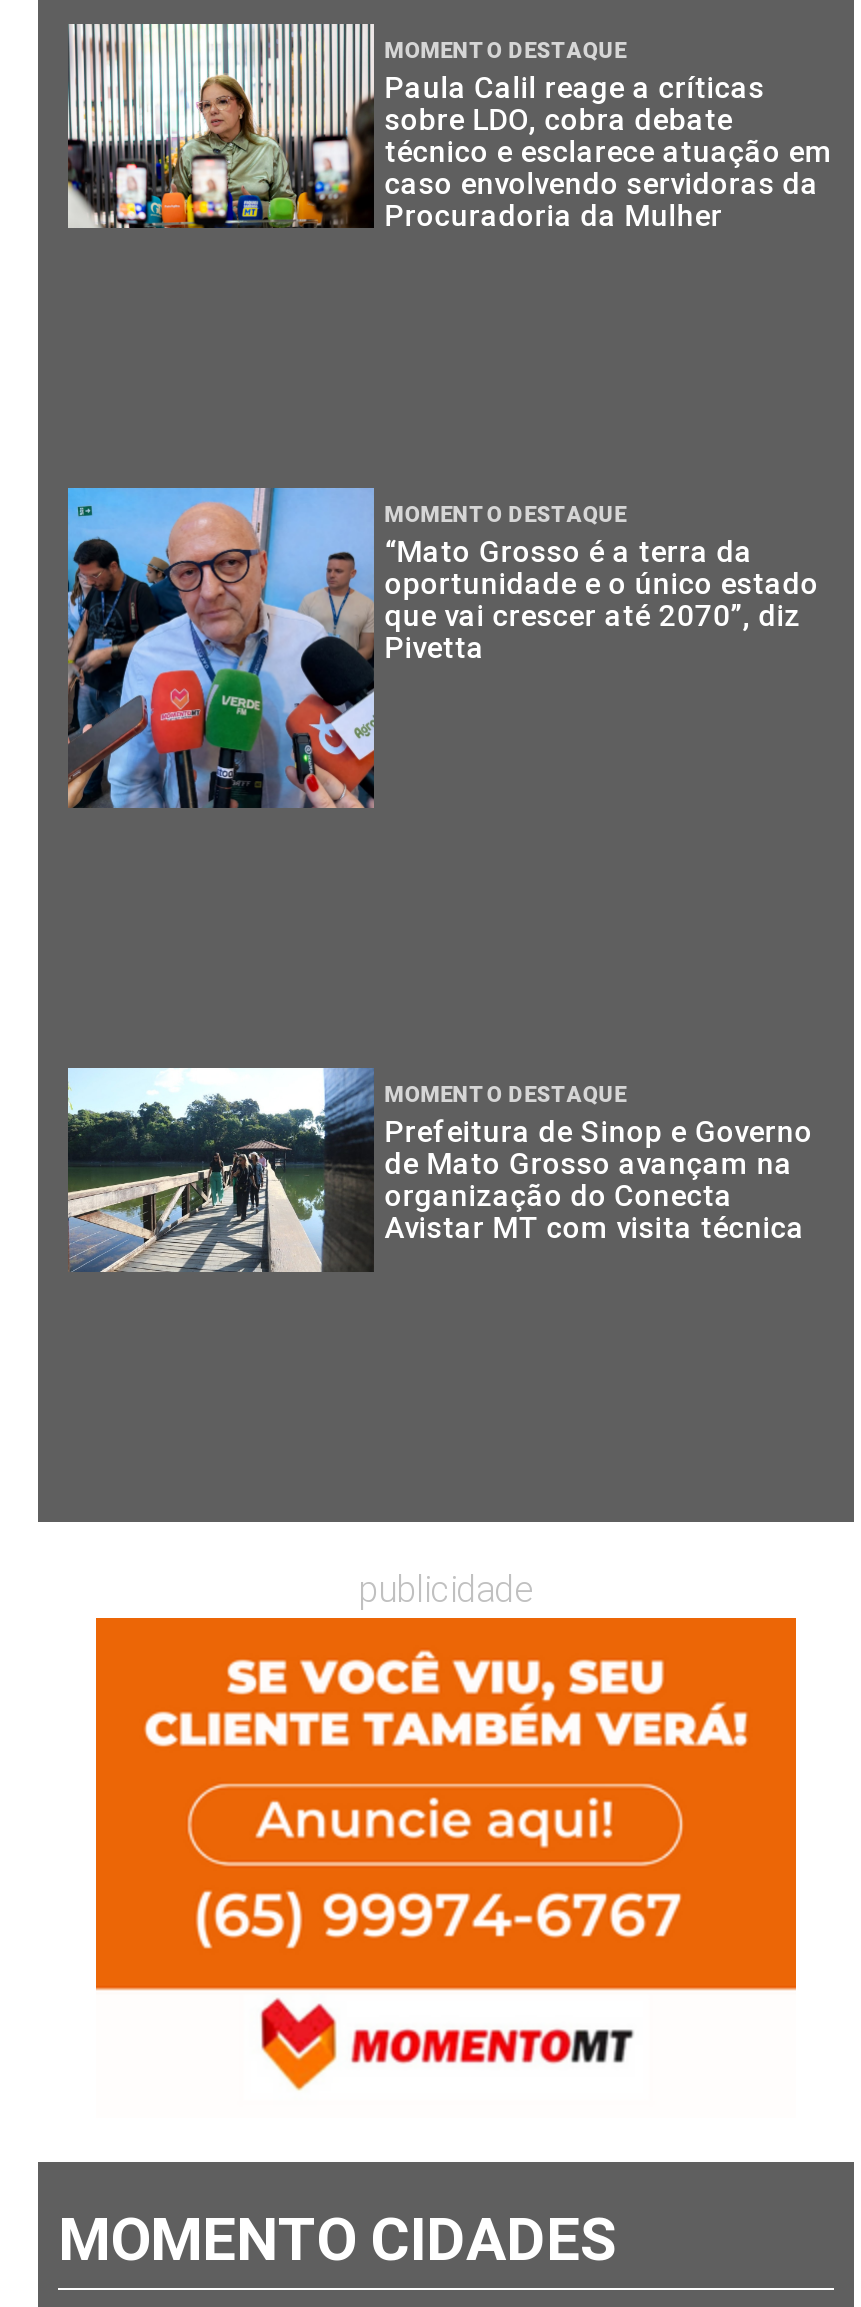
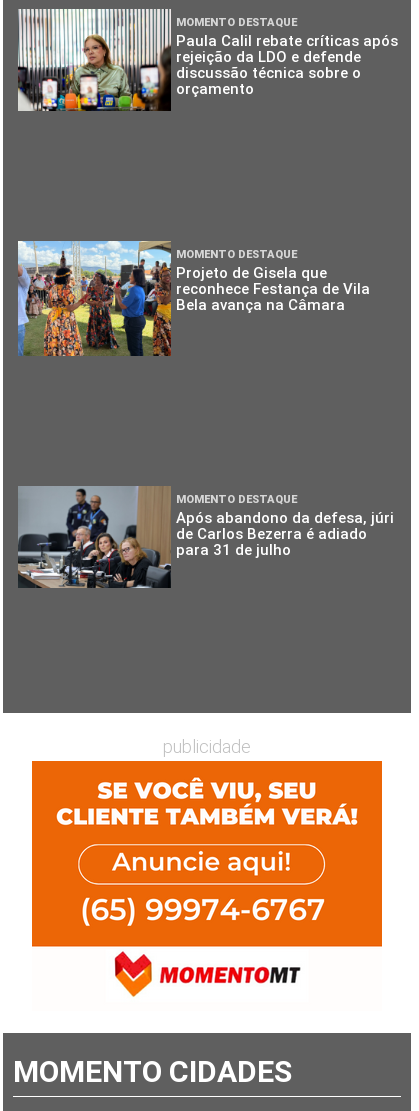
[384,70,832,234] Paula Calil reage a críticas | sobre LDO, cobra debate | técnico e esclarece atuação em | caso envolvendo servidoras da | Procuradoria da Mulher -> [176,32,398,98] Paula Calil rebate críticas após | rejeição da LDO e defende | discussão técnica sobre o | orçamento
[66,486,818,810] [image] | “Mato Grosso é a terra da | oportunidade e o único estado | que vai crescer até 2070”, diz | Pivetta -> [17,240,370,357] [image] | Projeto de Gisela que | reconhece Festança de Vila | Bela avança na Câmara
[66,1066,812,1274] [image] | Prefeitura de Sinop e Governo | de Mato Grosso avançam na | organização do Conecta | Avistar MT com visita técnica -> [18,486,394,589] [image] | Após abandono da defesa, júri | de Carlos Bezerra é adiado | para 31 de julho

